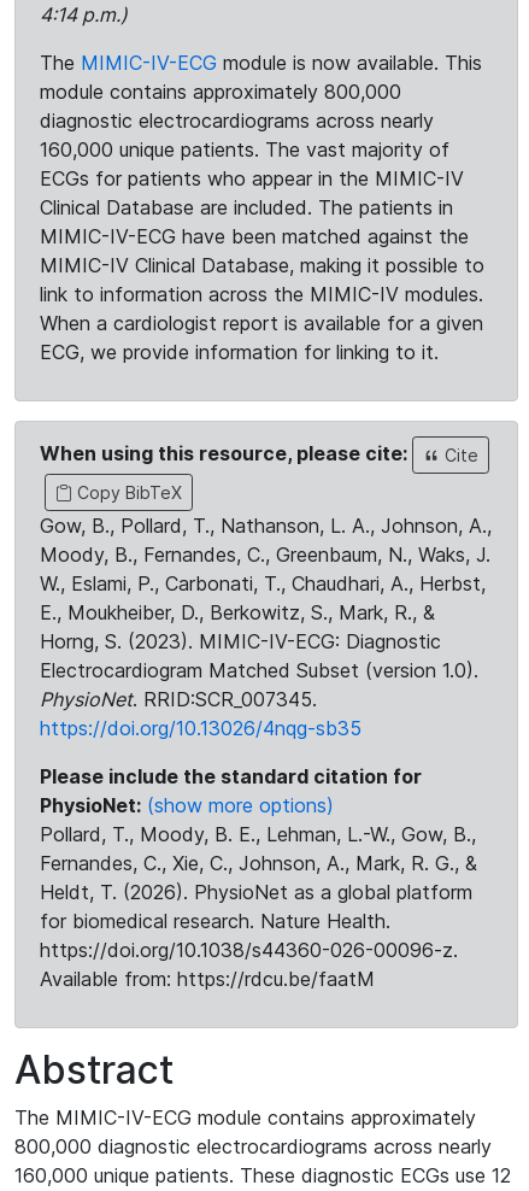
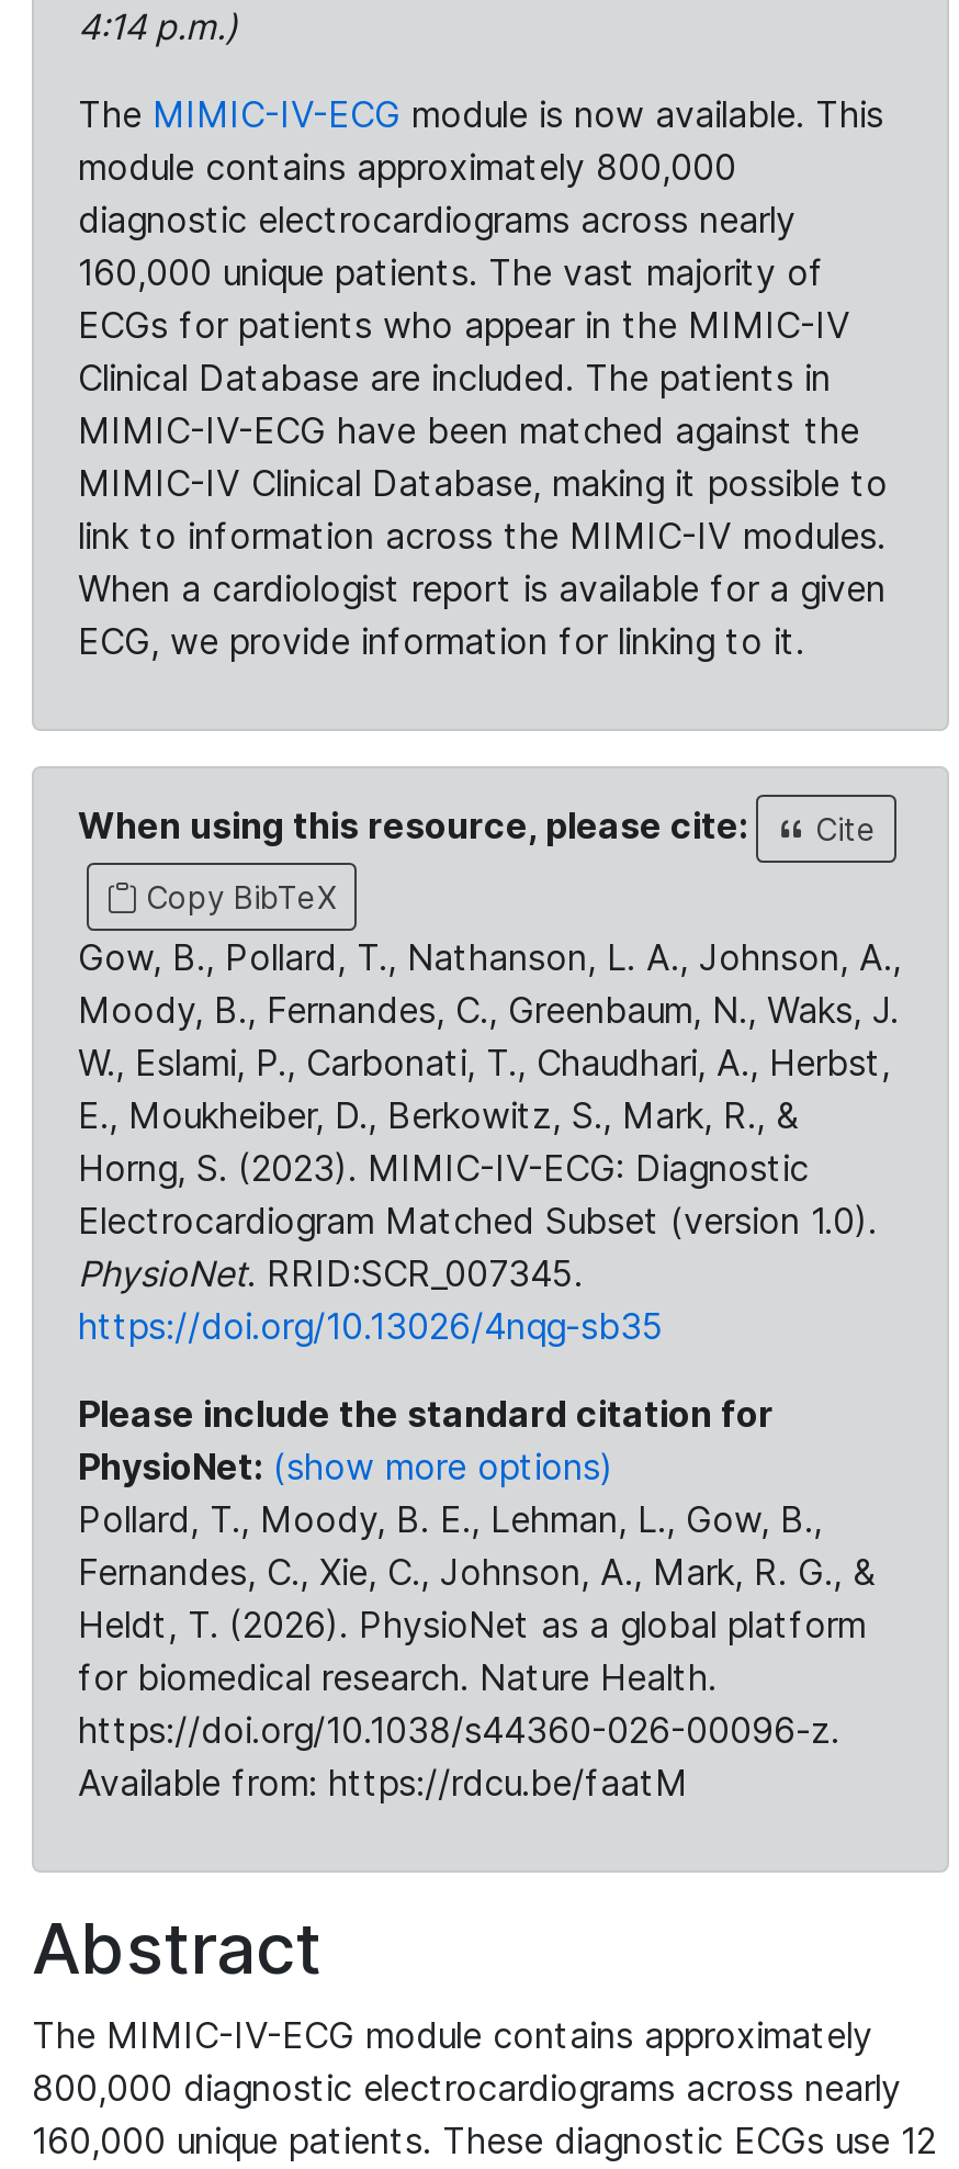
[40,822,476,846] Pollard, T., Moody, B. E., Lehman, L.-W., Gow, B., -> [78,1497,822,1541] Pollard, T., Moody, B. E., Lehman, L., Gow, B.,

